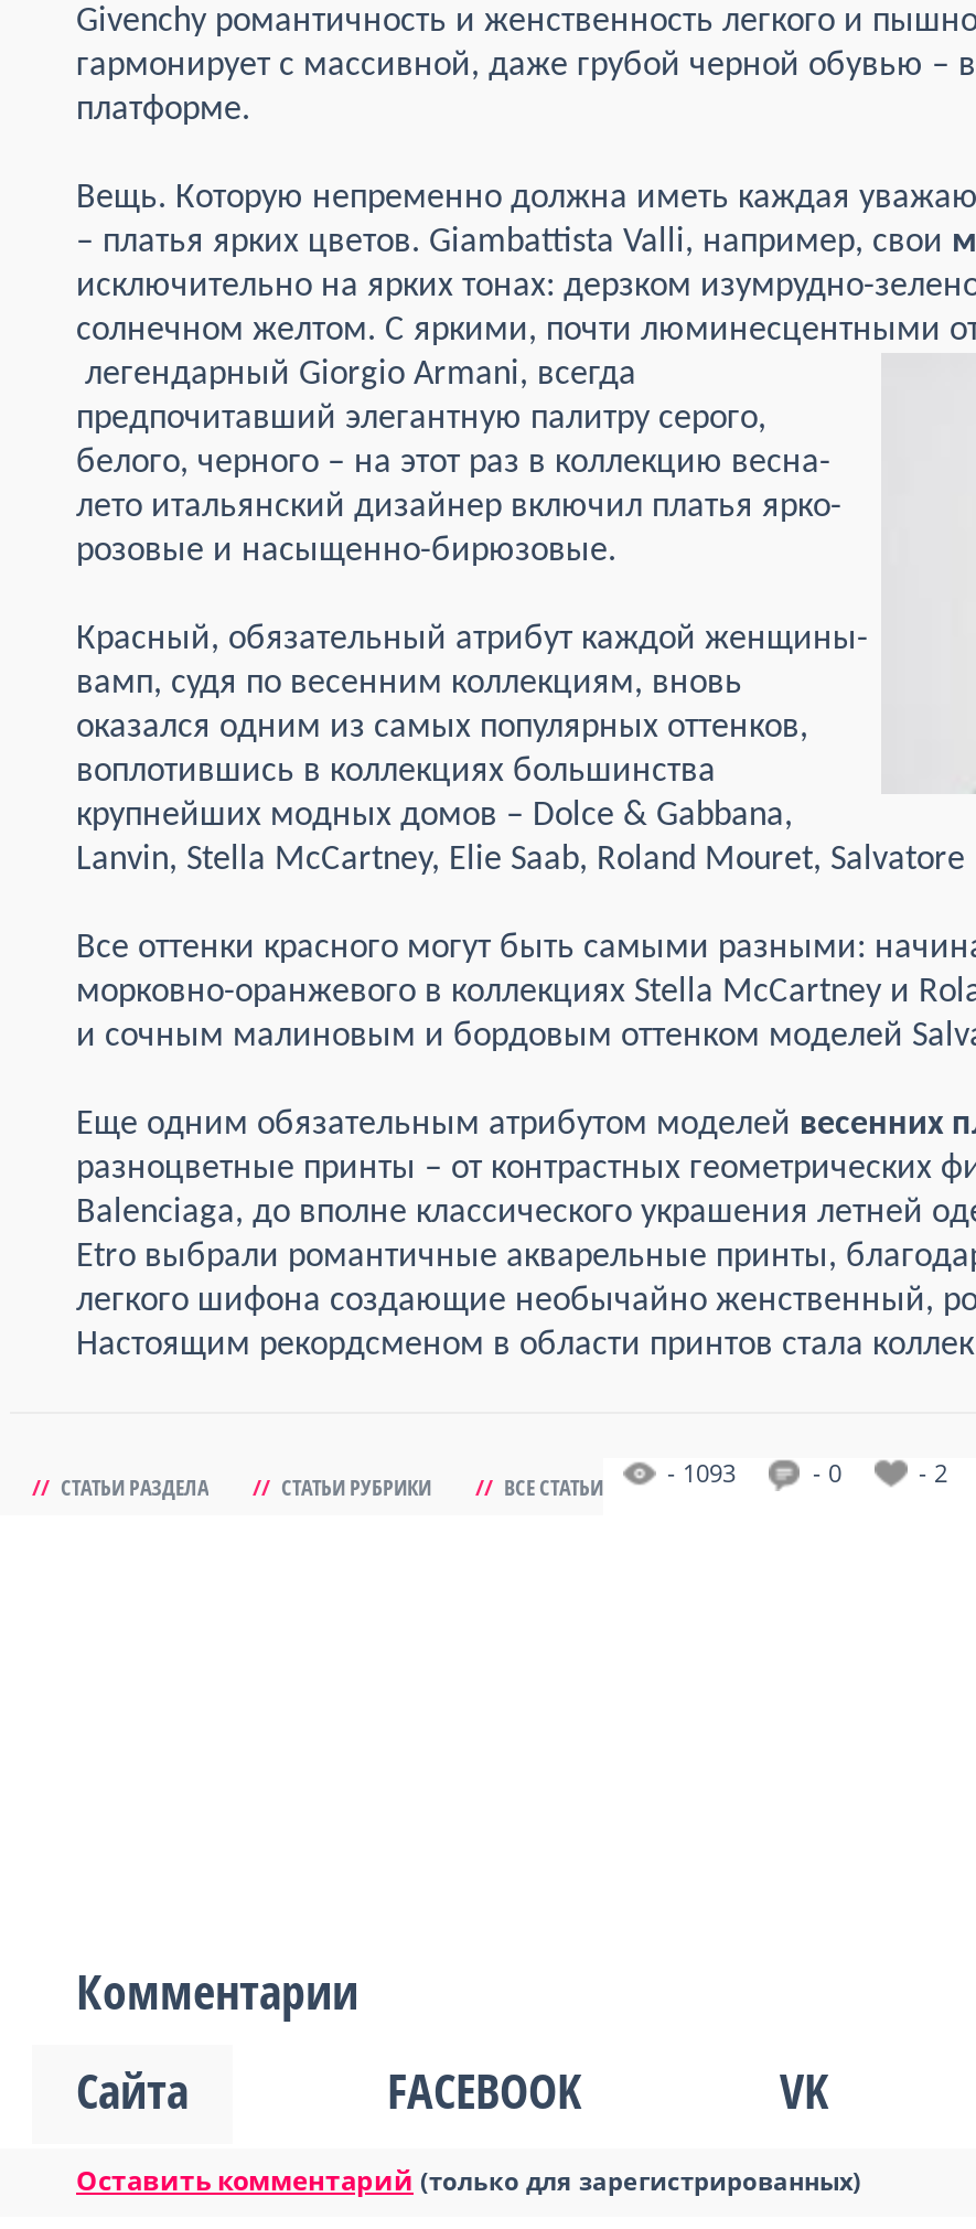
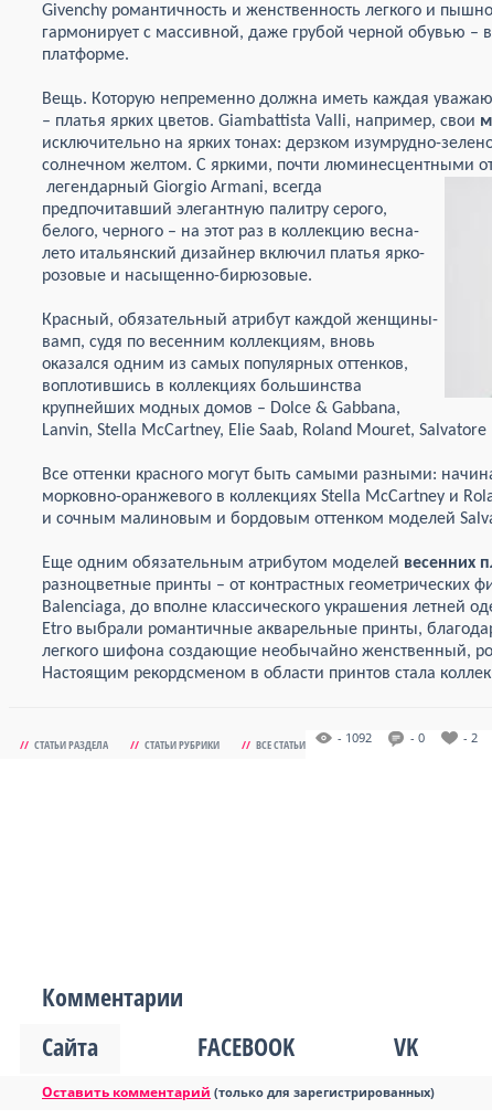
[667,1456,736,1489] - 1093 -> [338,729,372,746] - 1092

